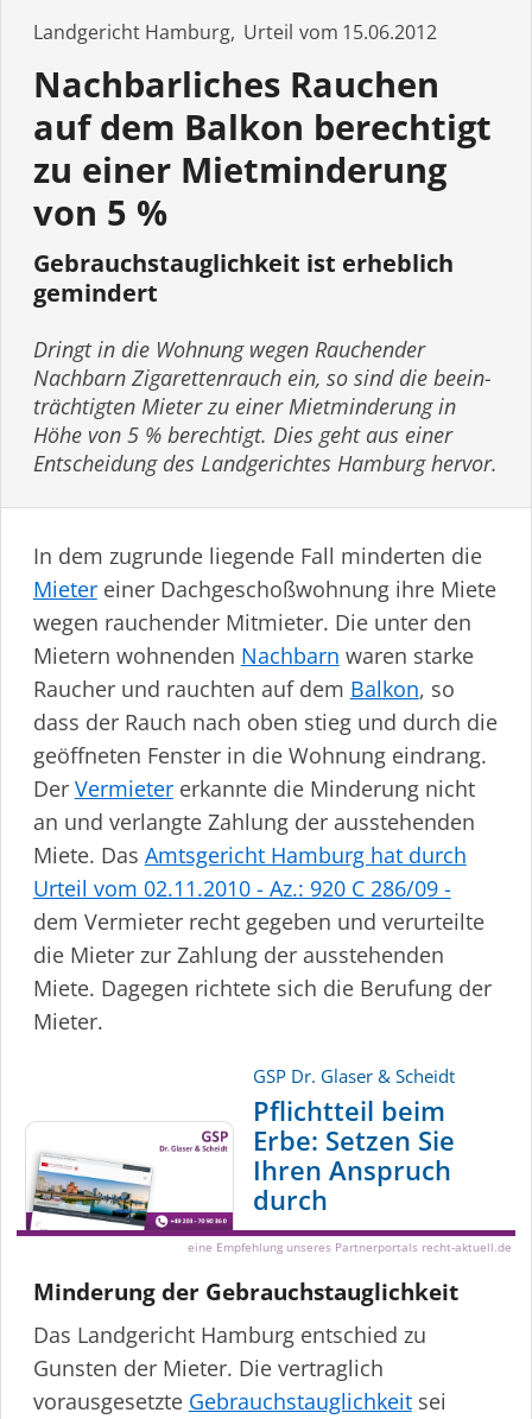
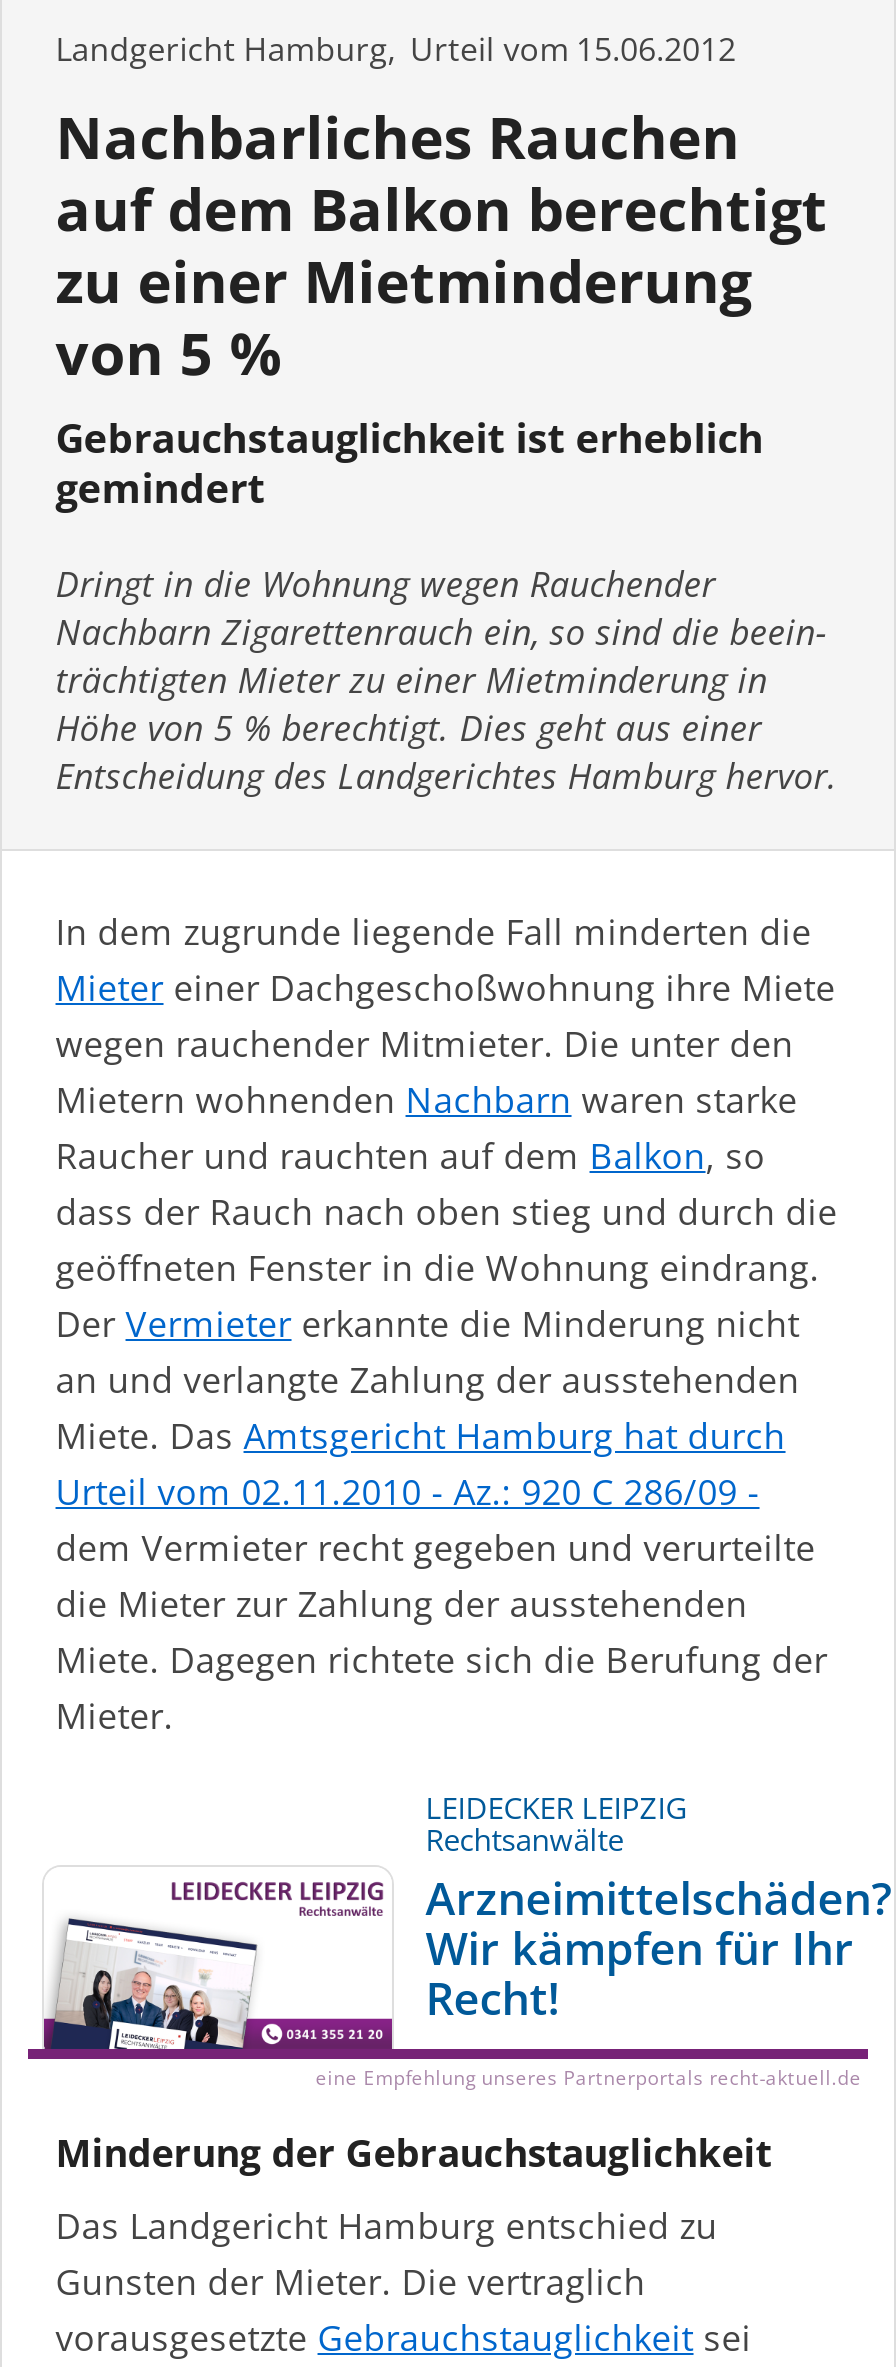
[253,1064,455,1218] GSP Dr. Glaser & Scheidt | Pflichtteil beim | Erbe: Setzen Sie | Ihren Anspruch | durch -> [426,1787,892,2029] LEIDECKER LEIPZIG | Rechtsanwälte | Arzneimittelschäden? | Wir kämpfen für Ihr | Recht!
[30,1157,150,1231] [image] -> [50,1881,384,2051] [image]

